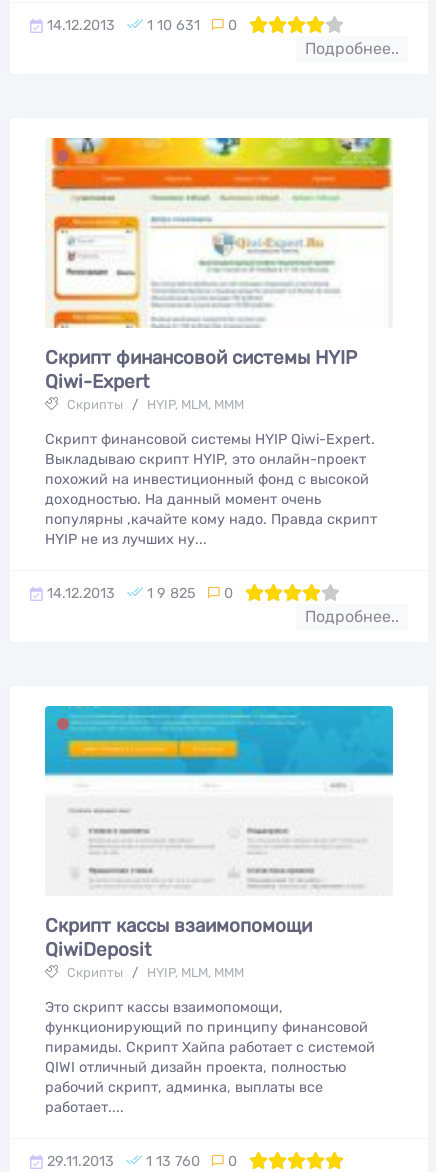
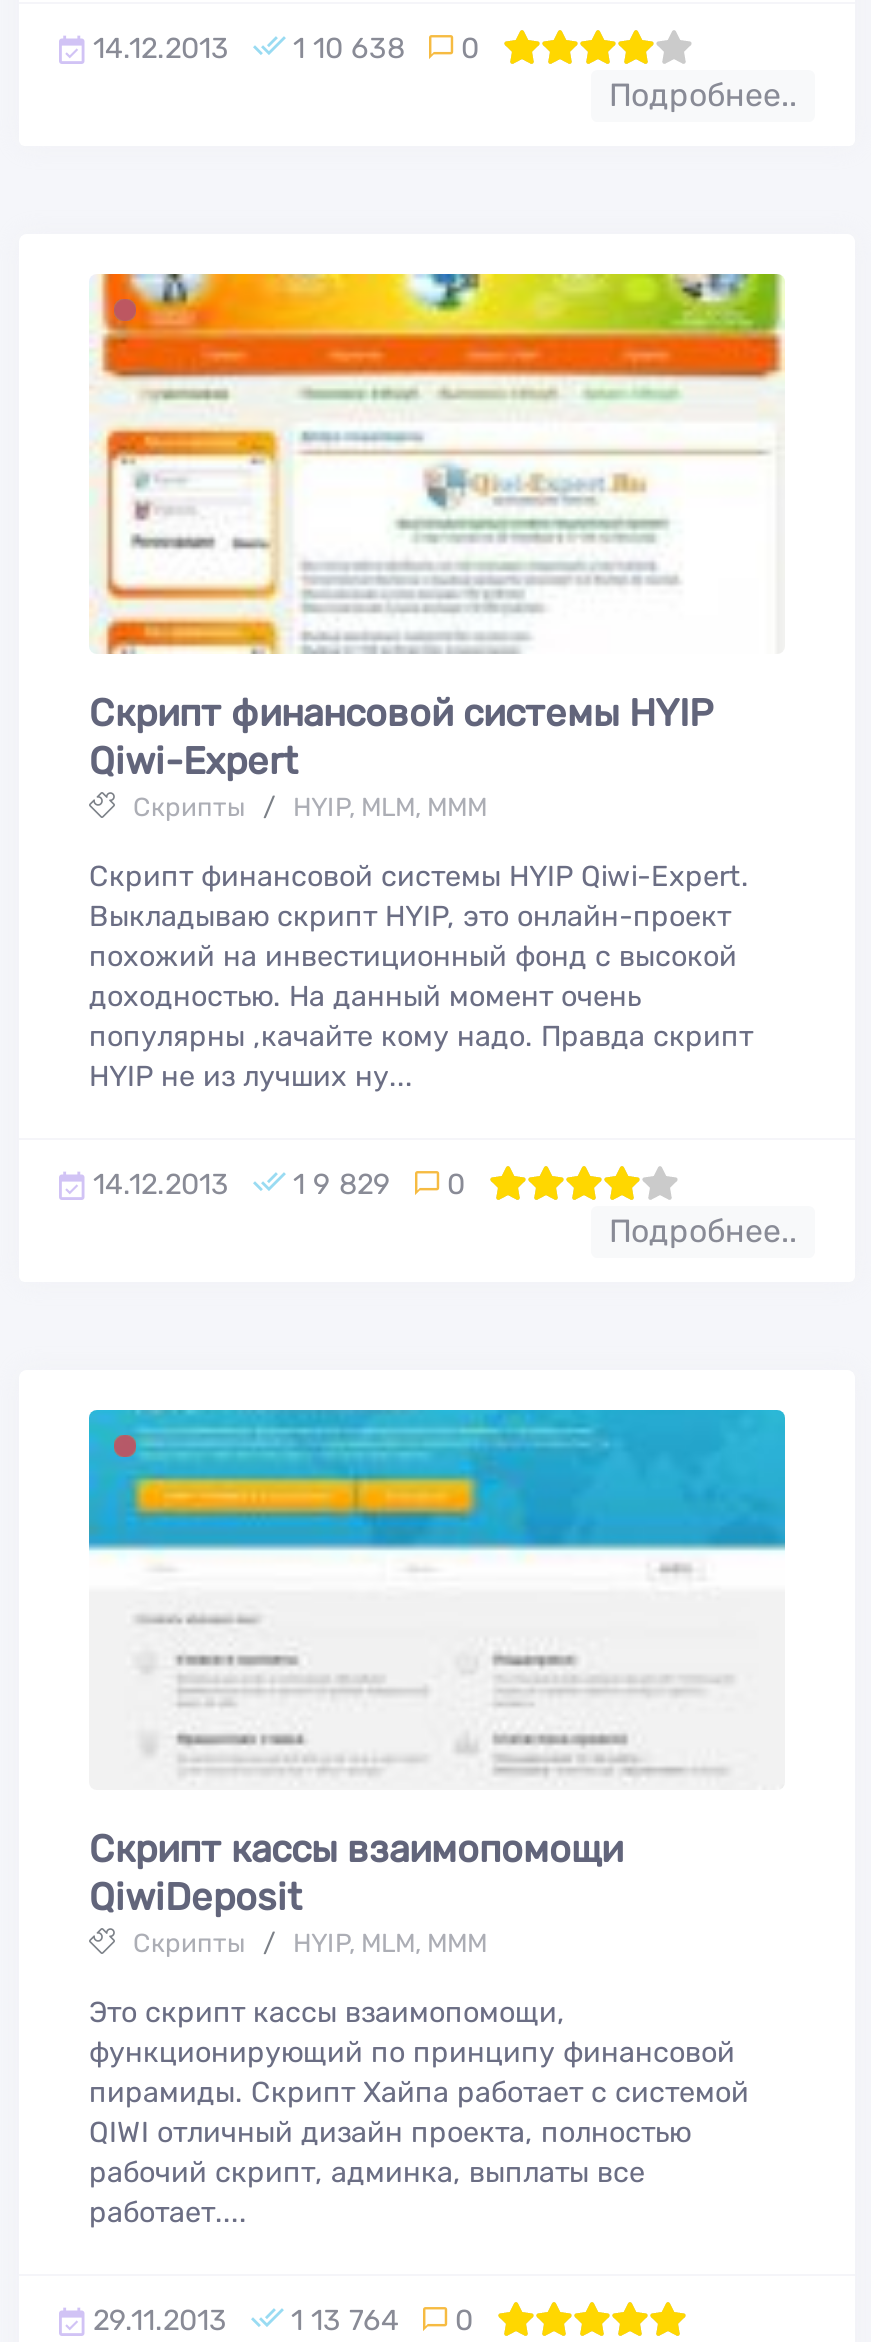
[147,17,200,34] 1 10 631 -> [293,32,405,66] 1 10 638
[147,585,196,602] 1 9 825 -> [293,1168,391,1202] 1 9 829
[146,1153,200,1170] 1 13 760 -> [291,2304,399,2338] 1 13 764

